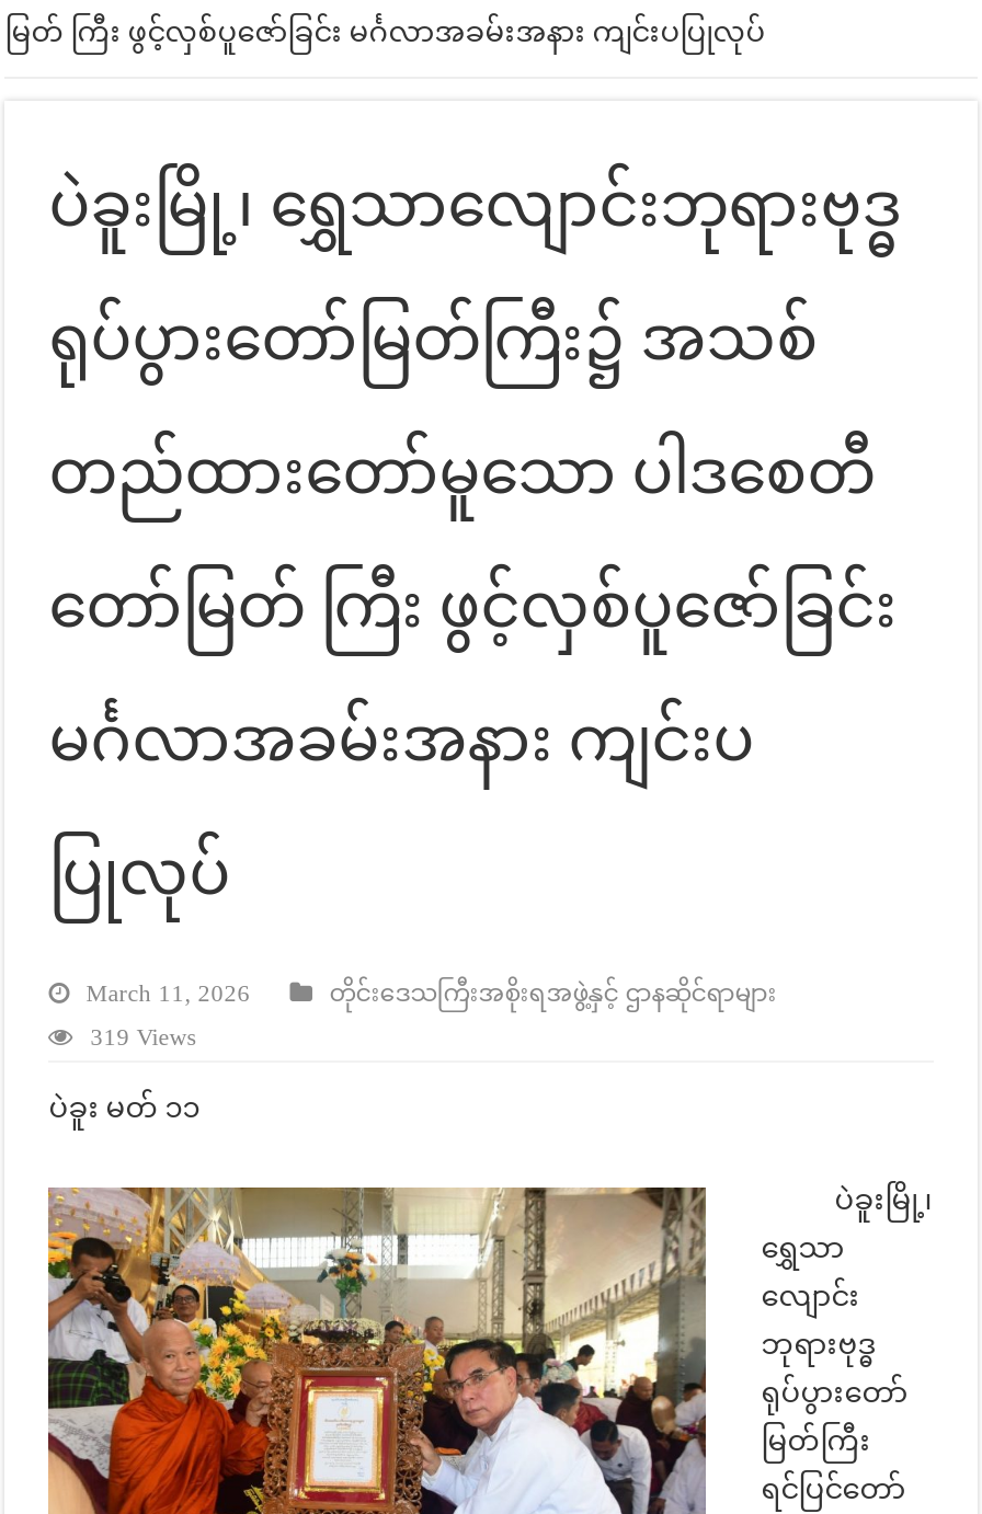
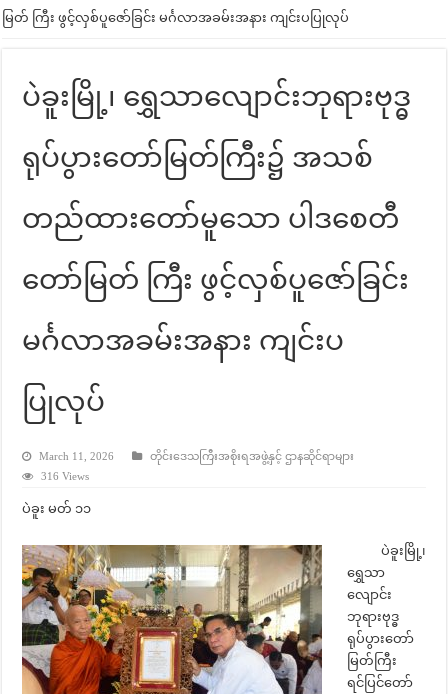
[90,1023,196,1050] 319 Views -> [41,470,89,482] 316 Views

